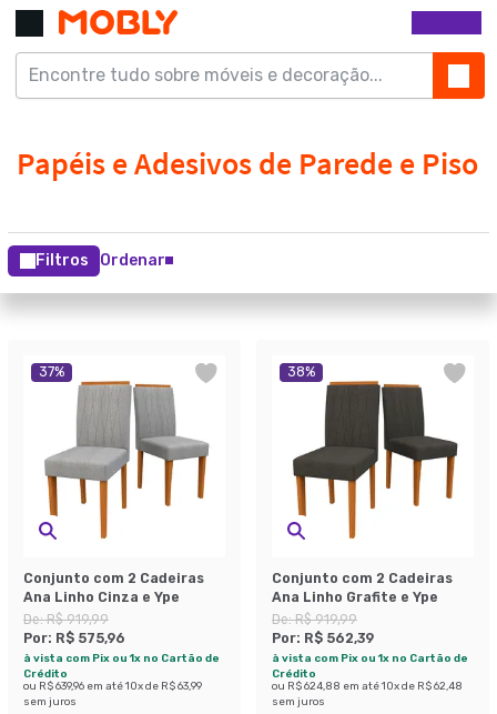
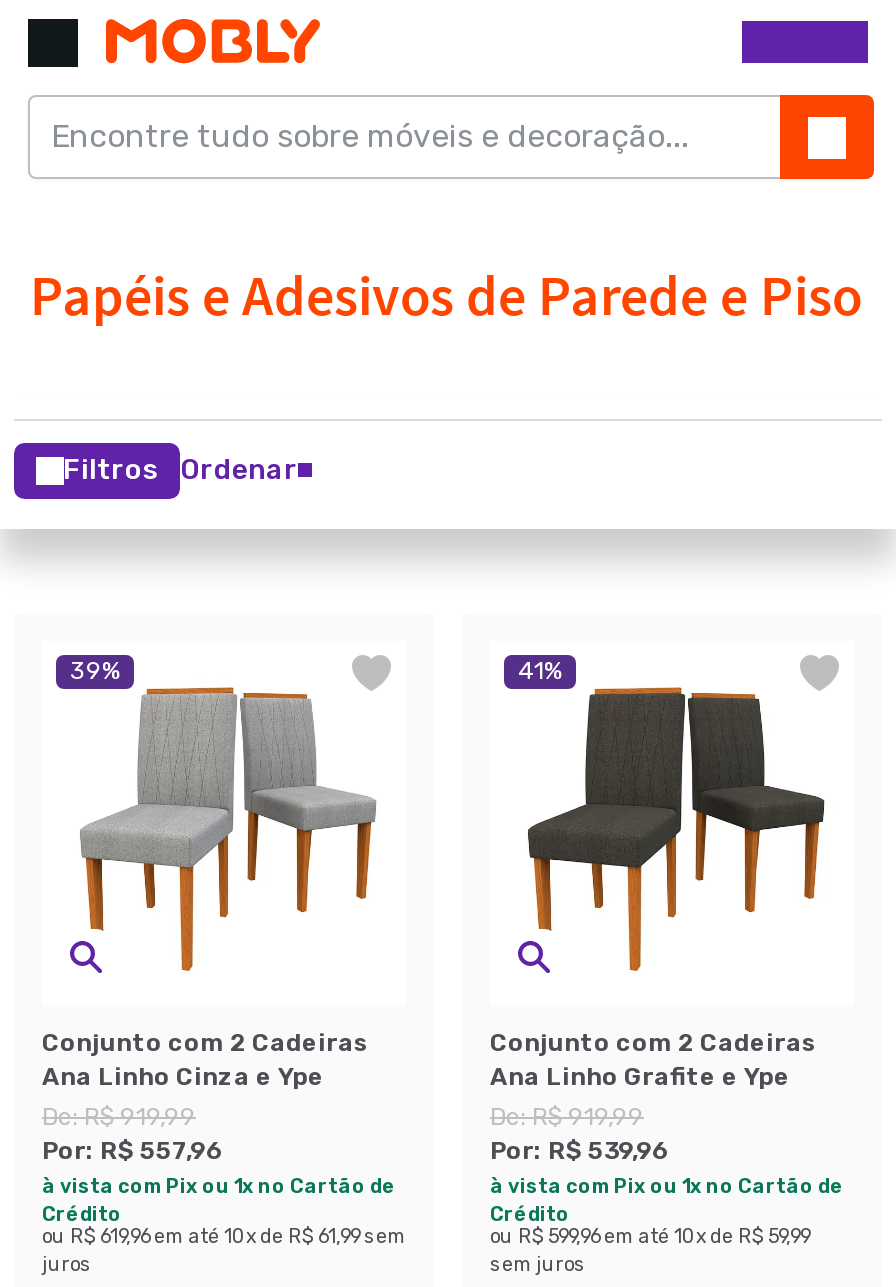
[39,364,64,380] 37% -> [70,657,120,685] 39%
[287,364,315,380] 38% -> [518,657,562,685] 41%
[23,631,125,646] Por: R$ 575,96 -> [42,1137,224,1165] Por: R$ 557,96
[272,631,374,646] Por: R$ 562,39 -> [490,1137,670,1165] Por: R$ 539,96
[23,679,202,707] ou R$ 639,96 em até 10 x de R$ 63,99 | sem juros -> [42,1224,406,1274] ou R$ 619,96 em até 10 x de R$ 61,99 sem | juros
[272,679,463,691] ou R$ 624,88 em até 10 x de R$ 62,48 -> [490,1224,810,1246] ou R$ 599,96 em até 10 x de R$ 59,99

